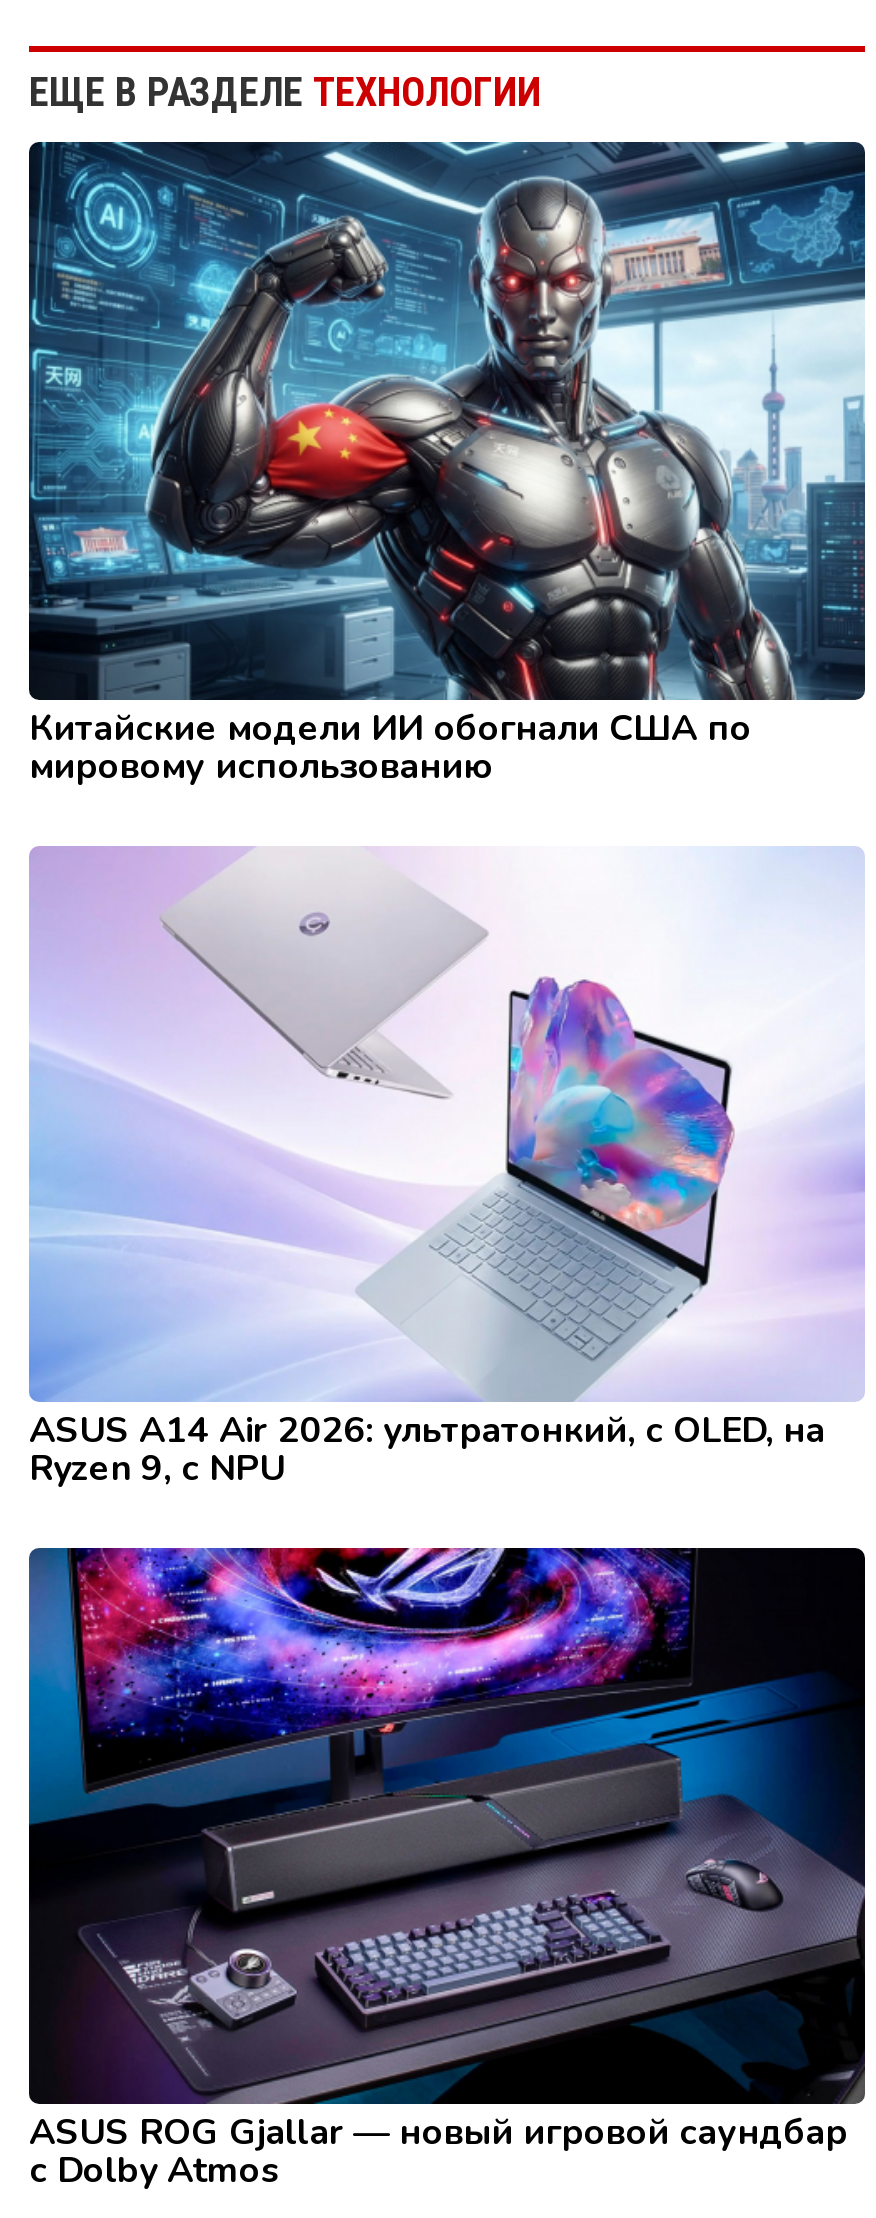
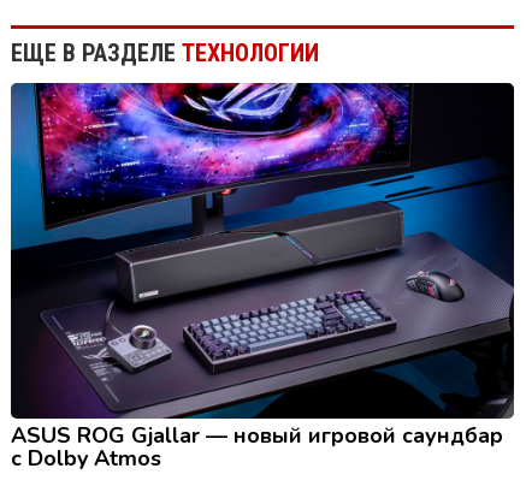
[27,140,867,789] [image] | Китайские модели ИИ обогнали США по | мировому использованию -> none
[27,846,865,1492] [image] | ASUS A14 Air 2026: ультратонкий, с OLED, на | Ryzen 9, с NPU -> none

